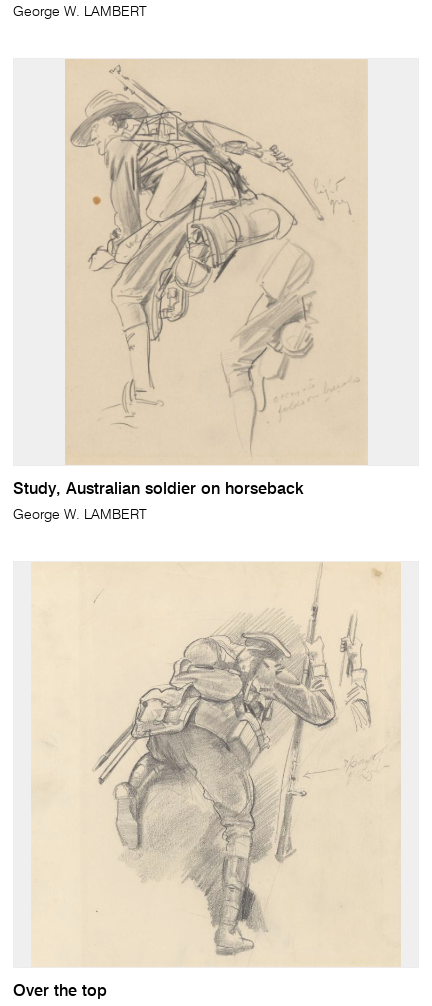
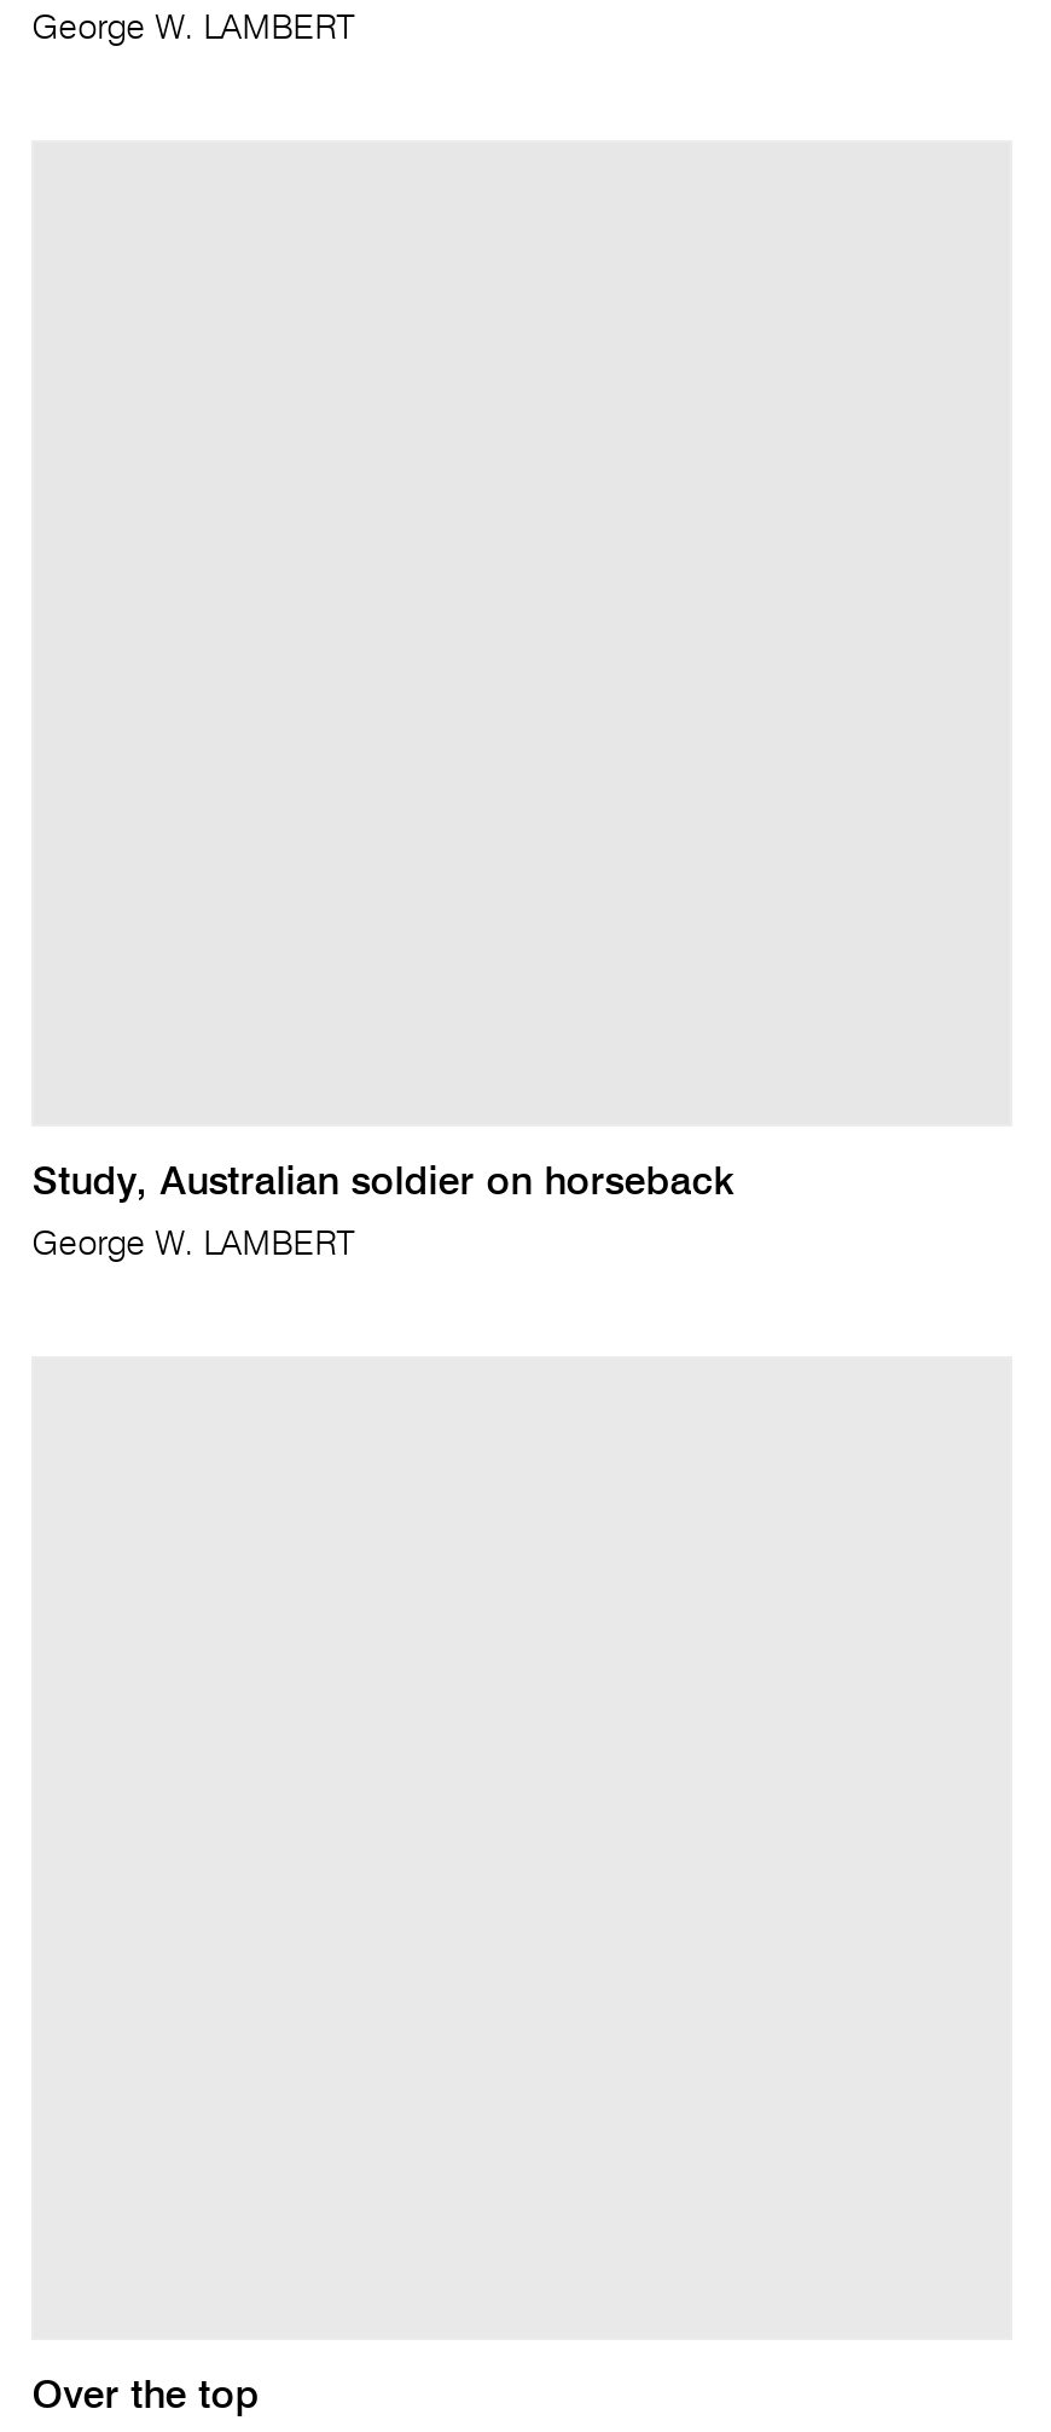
[65,59,368,465] [image] -> none
[31,562,401,967] [image] -> none

